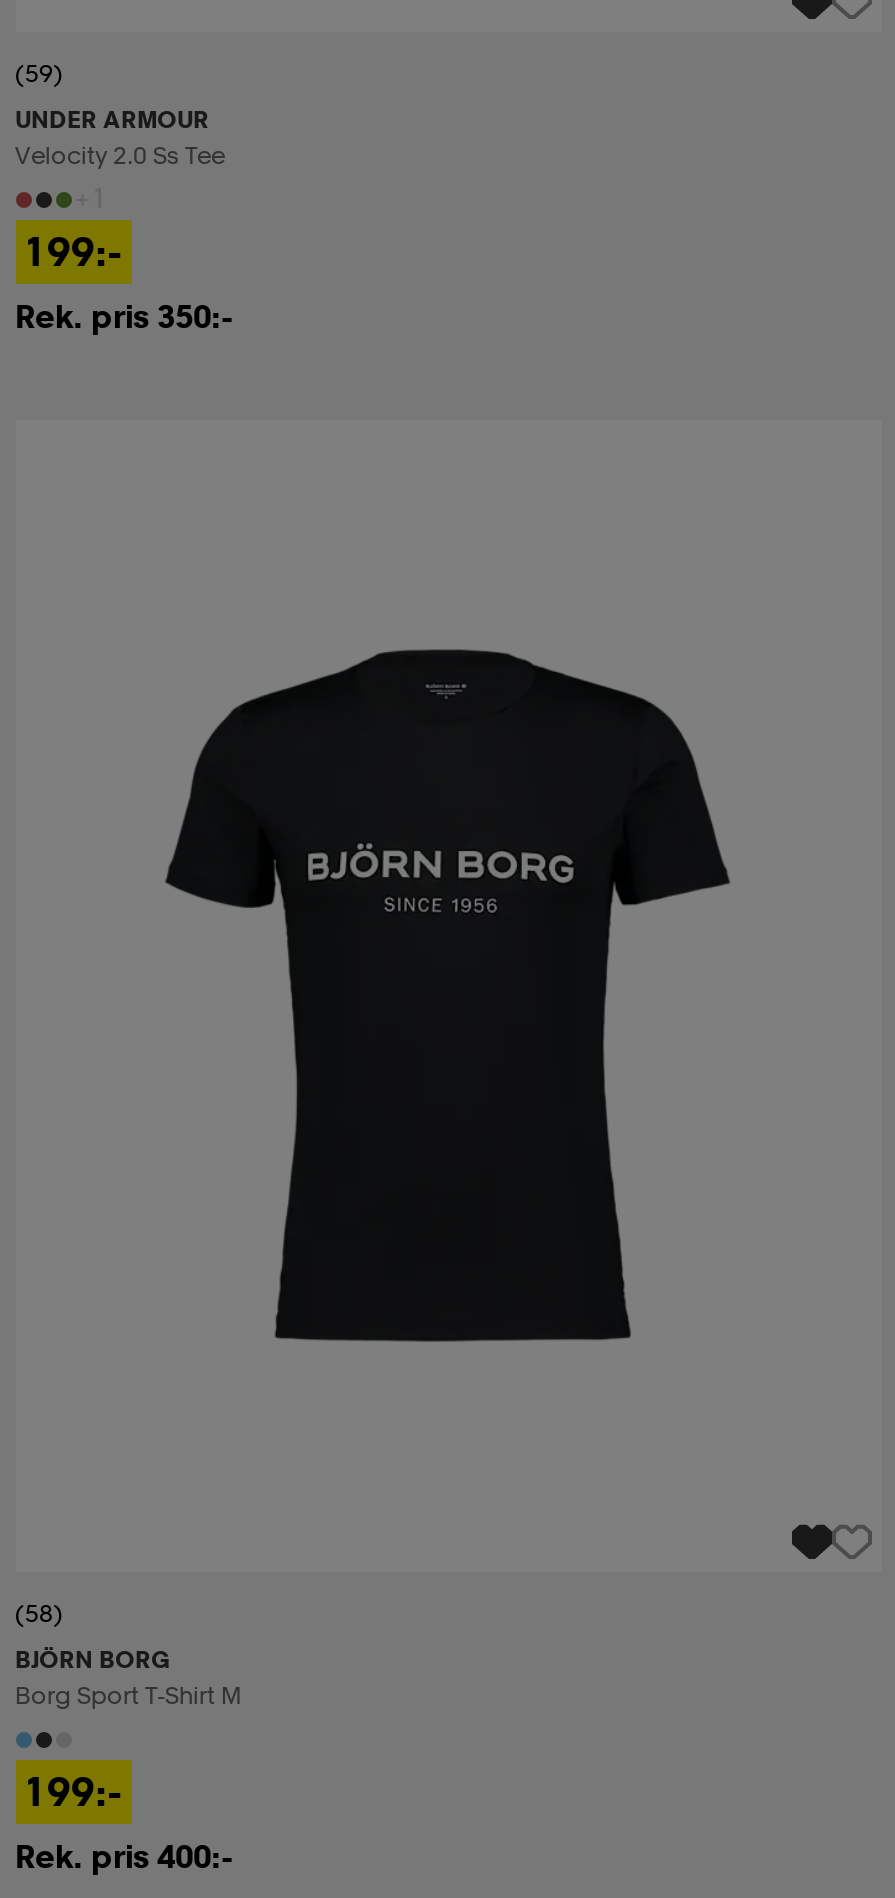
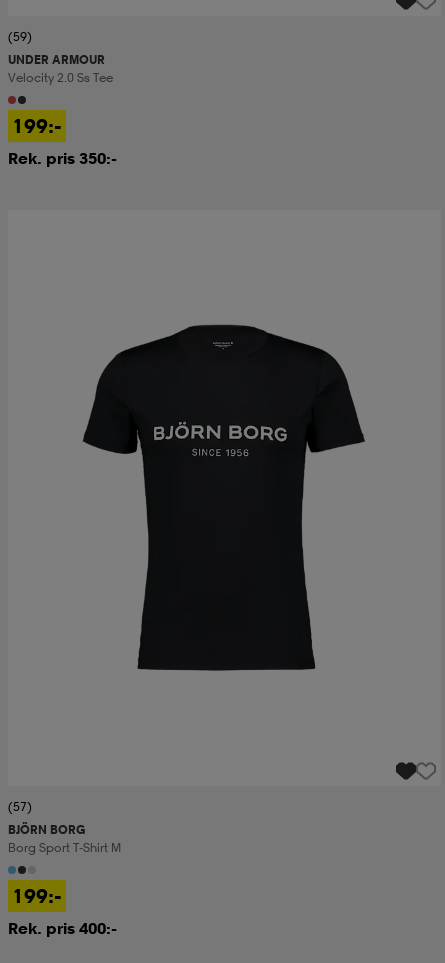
[75,179,107,213] +1 -> none
[15,1597,63,1627] (58) -> [7,799,31,814] (57)

